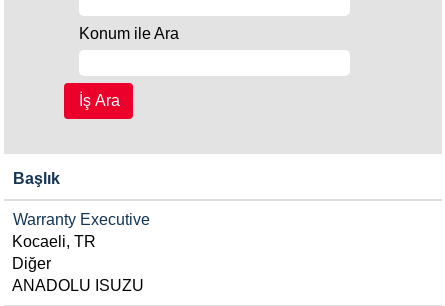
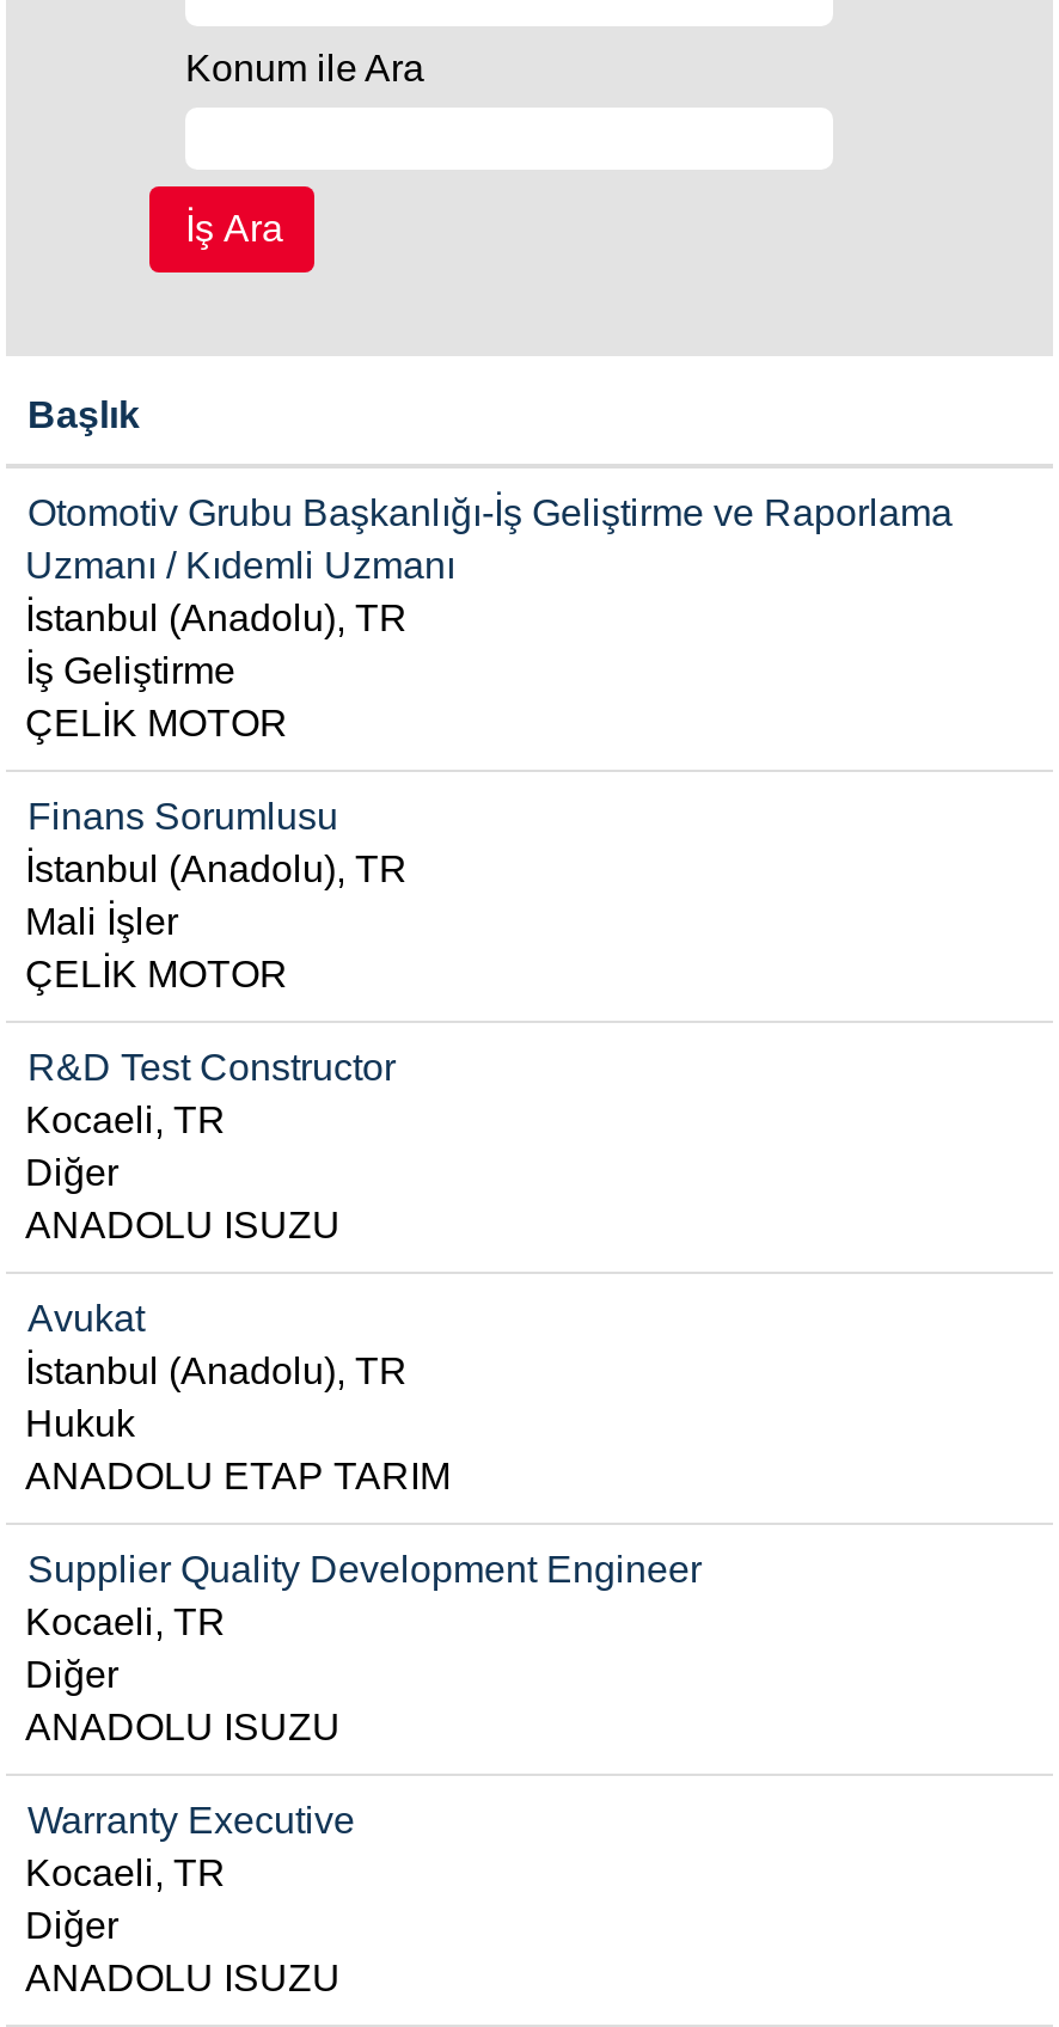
none -> [25,492,953,1747] Otomotiv Grubu Başkanlığı-İş Geliştirme ve Raporlama | Uzmanı / Kıdemli Uzmanı | İstanbul (Anadolu), TR | İş Geliştirme | ÇELİK MOTOR | Finans Sorumlusu | İstanbul (Anadolu), TR | Mali İşler | ÇELİK MOTOR | R&D Test Constructor | Kocaeli, TR | Diğer | ANADOLU ISUZU | Avukat | İstanbul (Anadolu), TR | Hukuk | ANADOLU ETAP TARIM | Supplier Quality Development Engineer | Kocaeli, TR | Diğer | ANADOLU ISUZU

